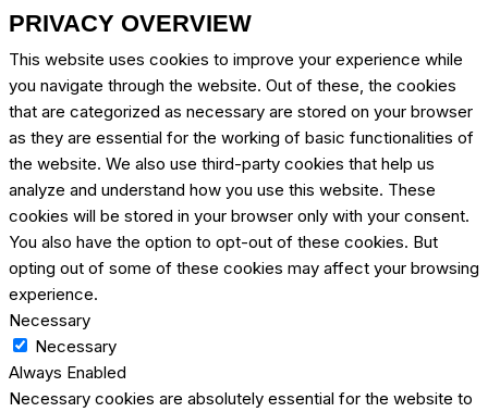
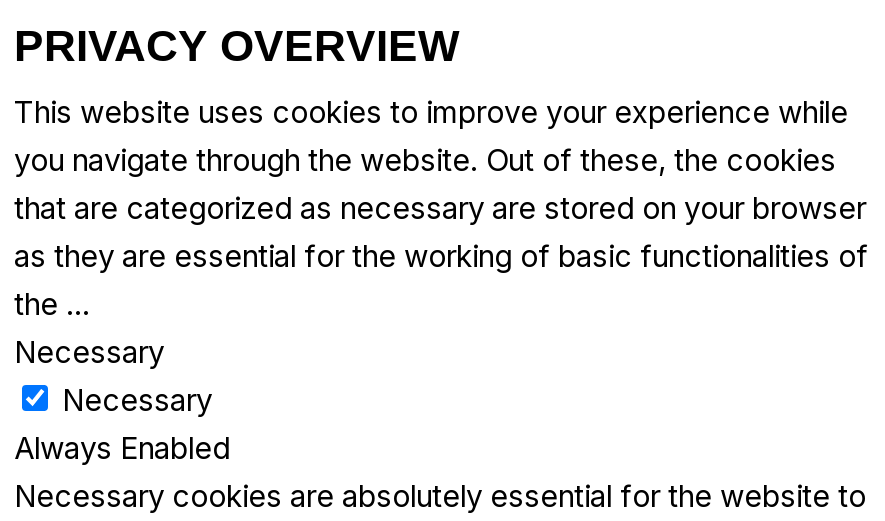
[9,153,479,305] the website. We also use third-party cookies that help us | analyze and understand how you use this website. These | cookies will be stored in your browser only with your consent. | You also have the option to opt-out of these cookies. But | opting out of some of these cookies may affect your browsing | experience. -> [14,285,90,323] the...

